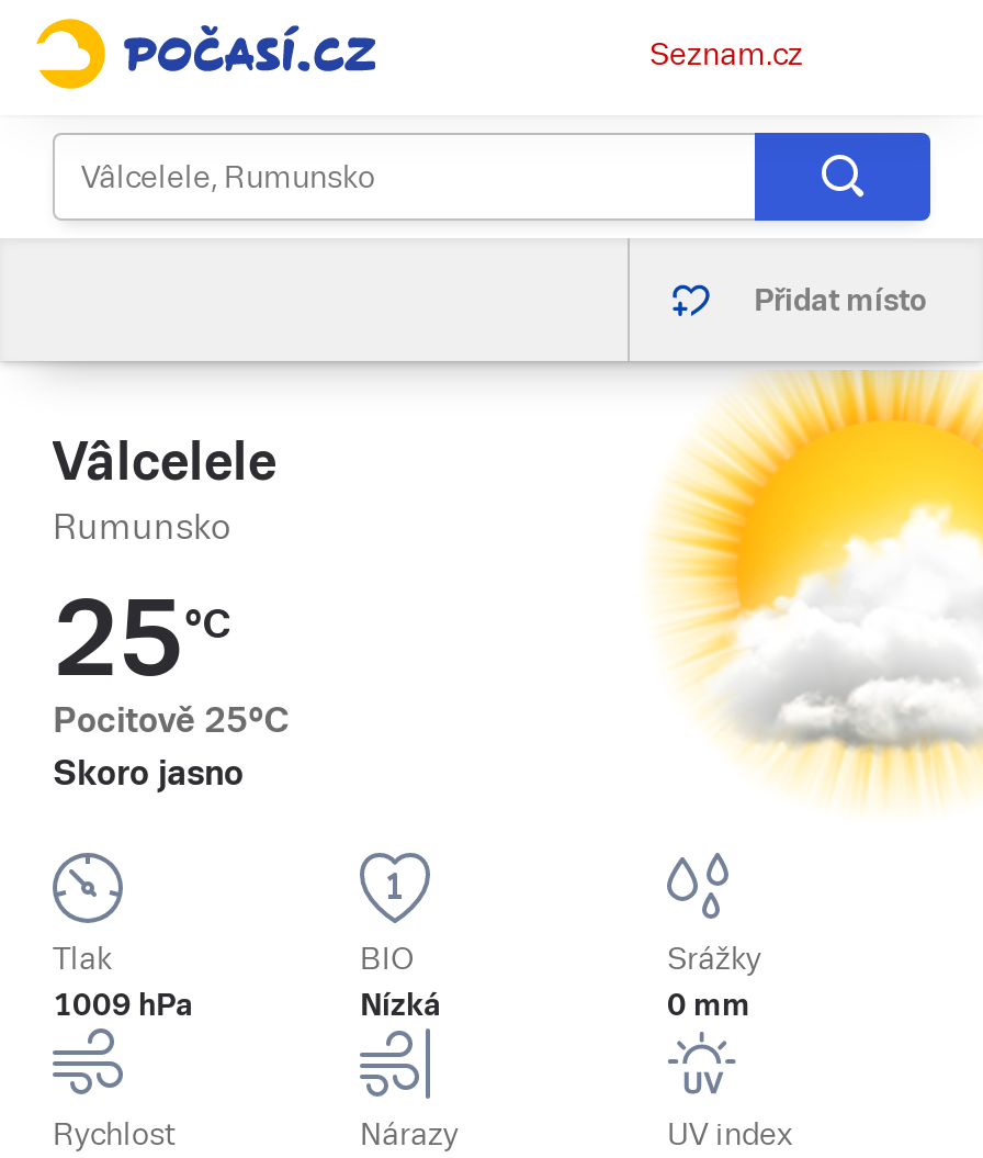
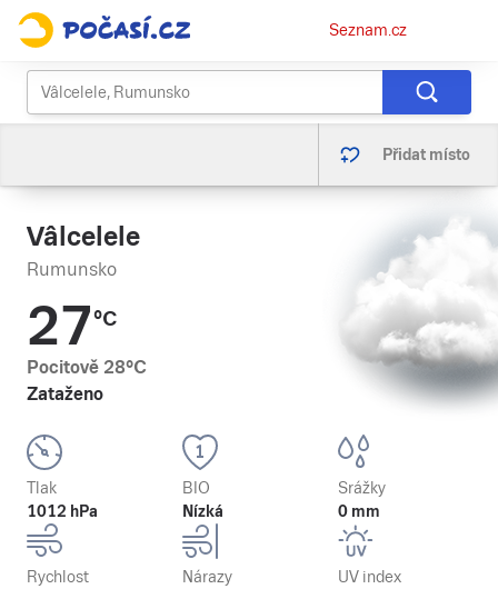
[652,368,976,796] [image] -> [331,190,495,406] [image]
[53,578,290,794] 25°C | Pocitově 25°C | Skoro jasno -> [27,296,147,405] 27°C | Pocitově 28°C | Zataženo
[53,987,193,1022] 1009 hPa -> [27,502,98,520] 1012 hPa

